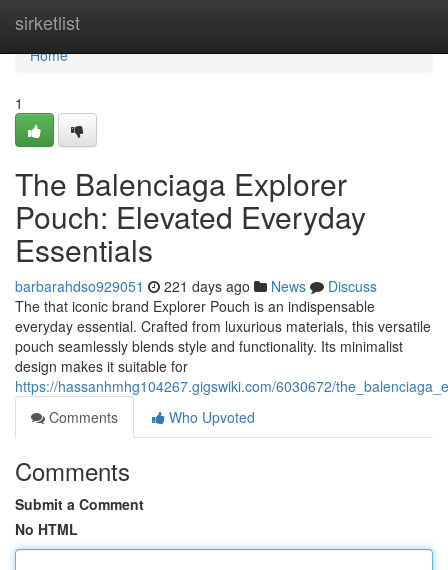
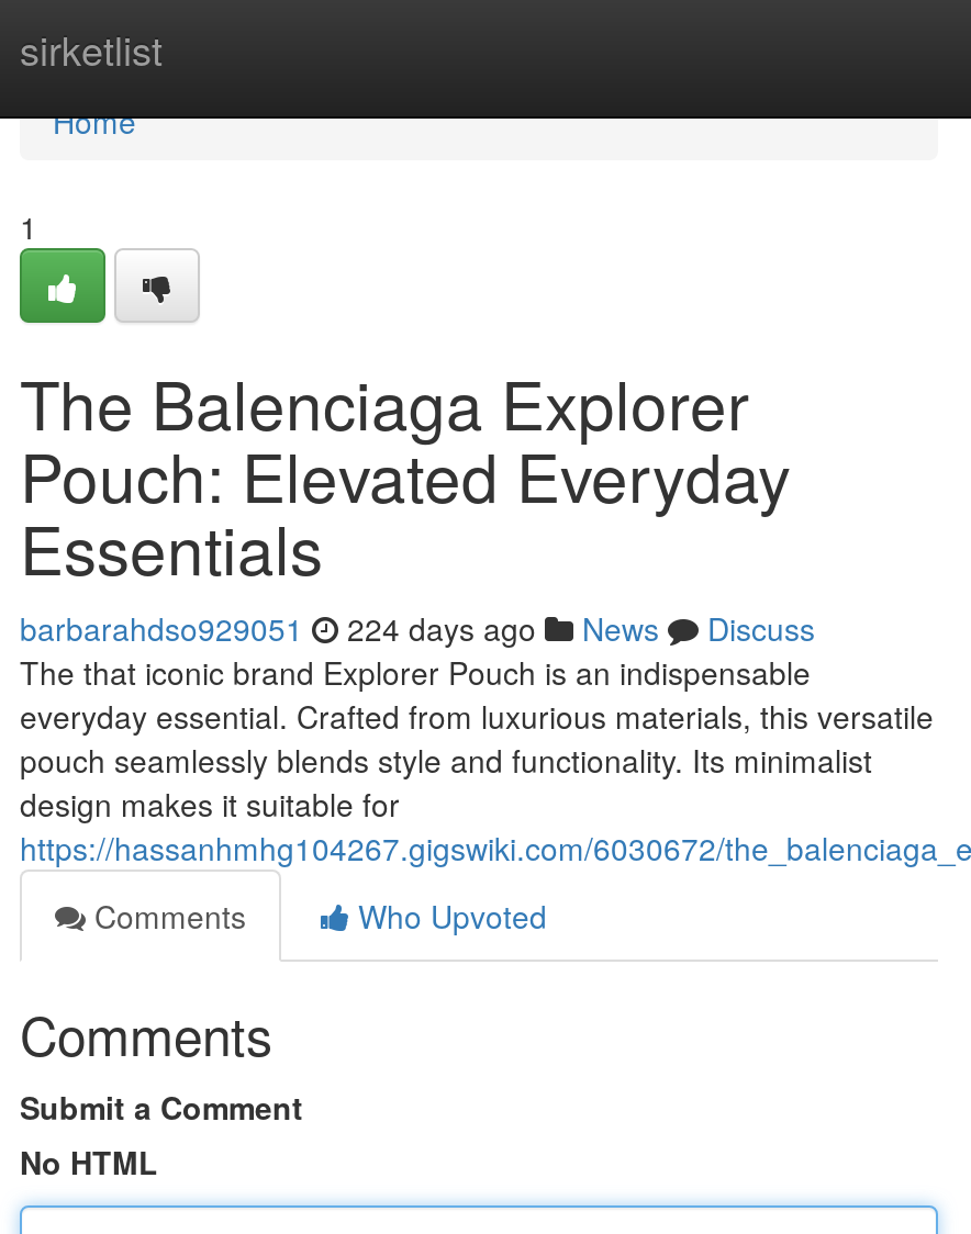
[15,276,377,296] barbarahdso929051 221 days ago News Discuss -> [20,606,815,650] barbarahdso929051 224 days ago News Discuss

